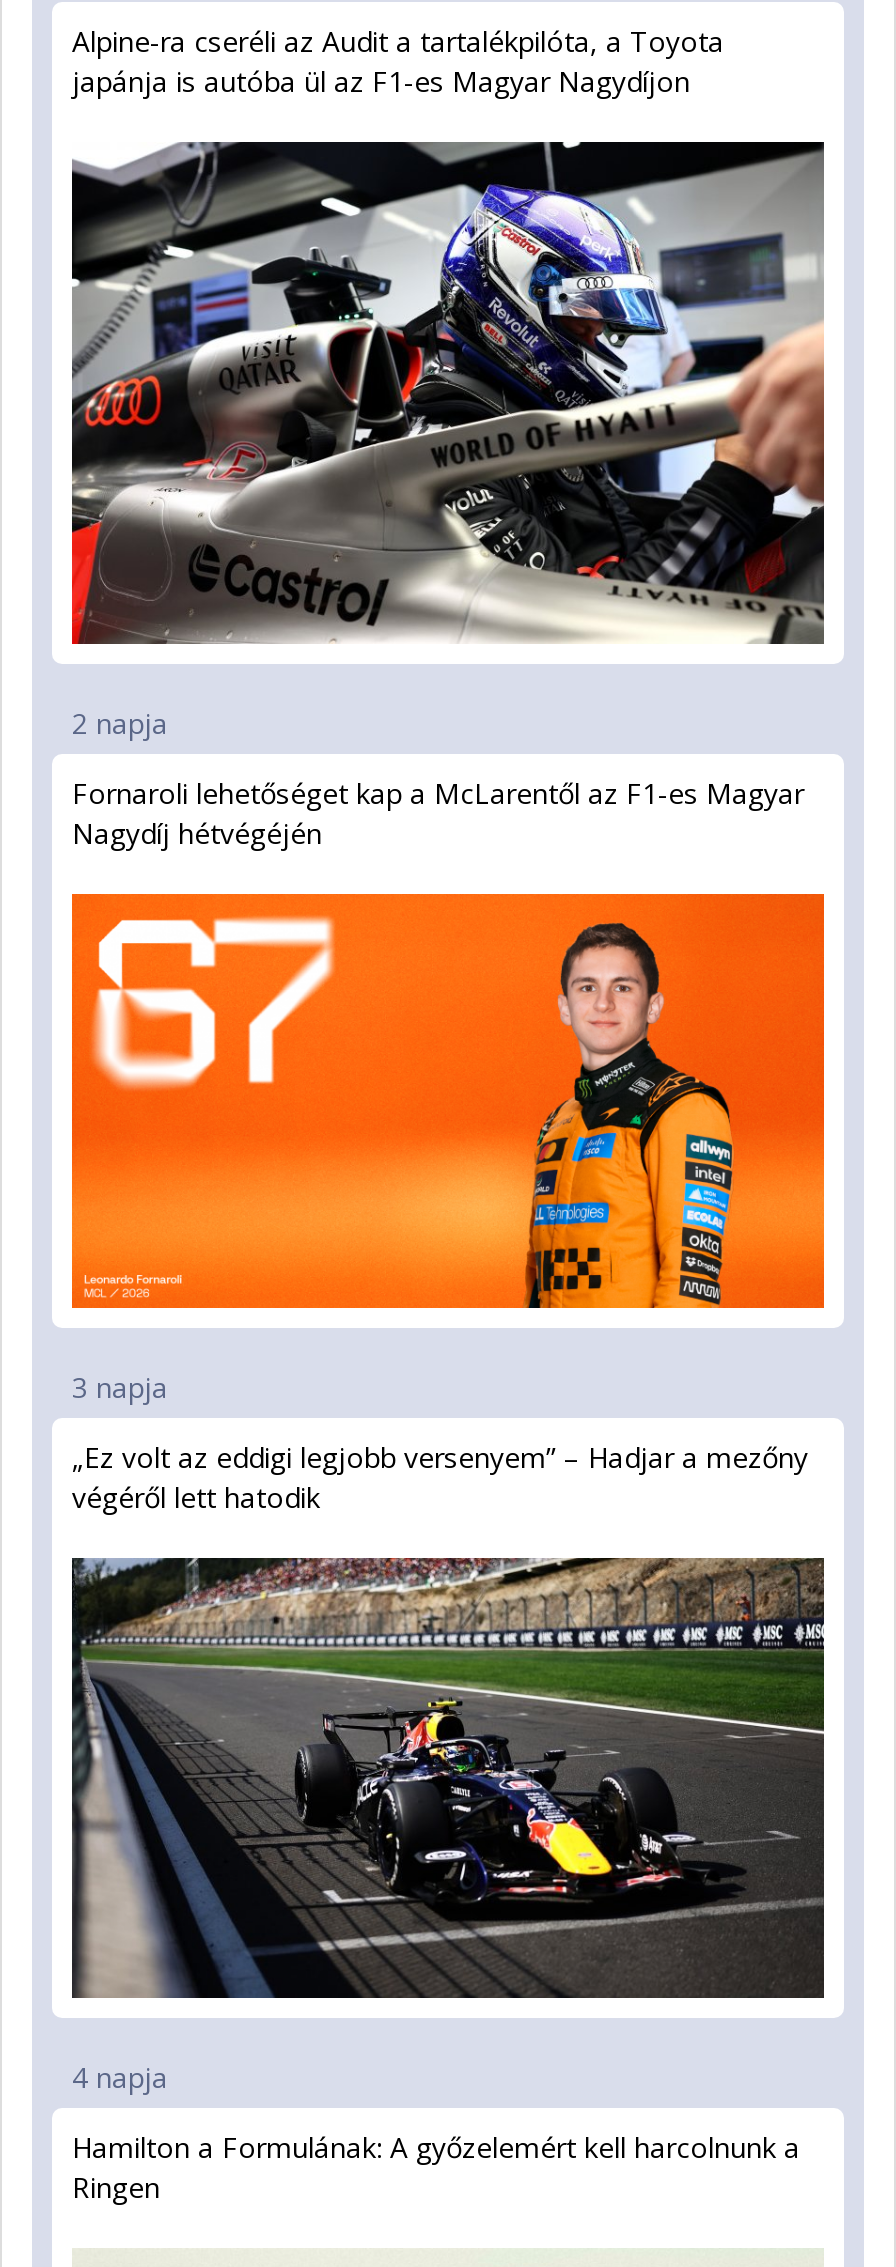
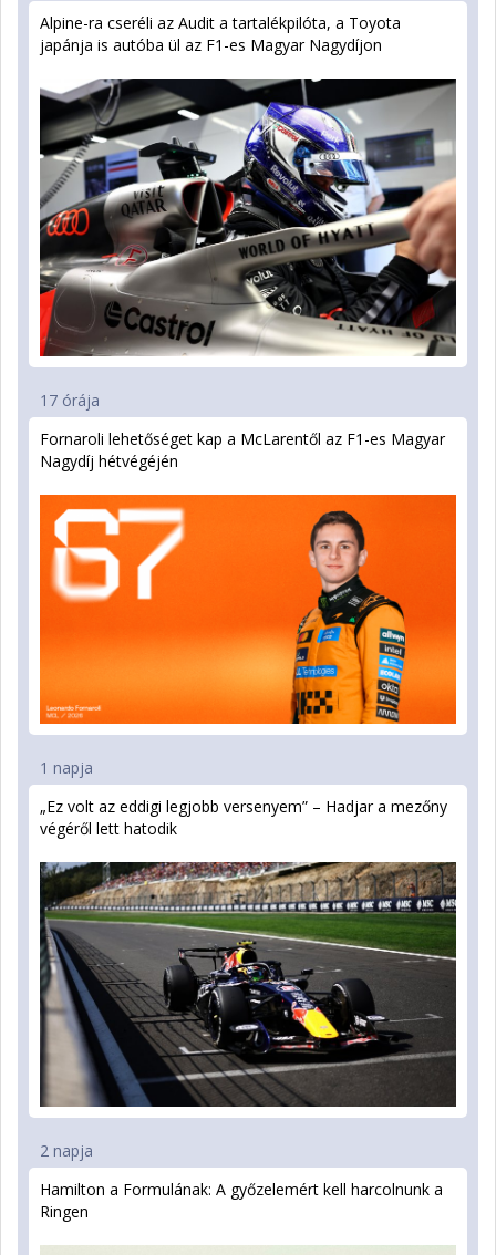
[72,704,168,742] 2 napja -> [40,390,100,411] 17 órája
[72,1367,168,1405] 3 napja -> [40,757,93,778] 1 napja
[72,2058,168,2096] 4 napja -> [40,1140,93,1161] 2 napja

